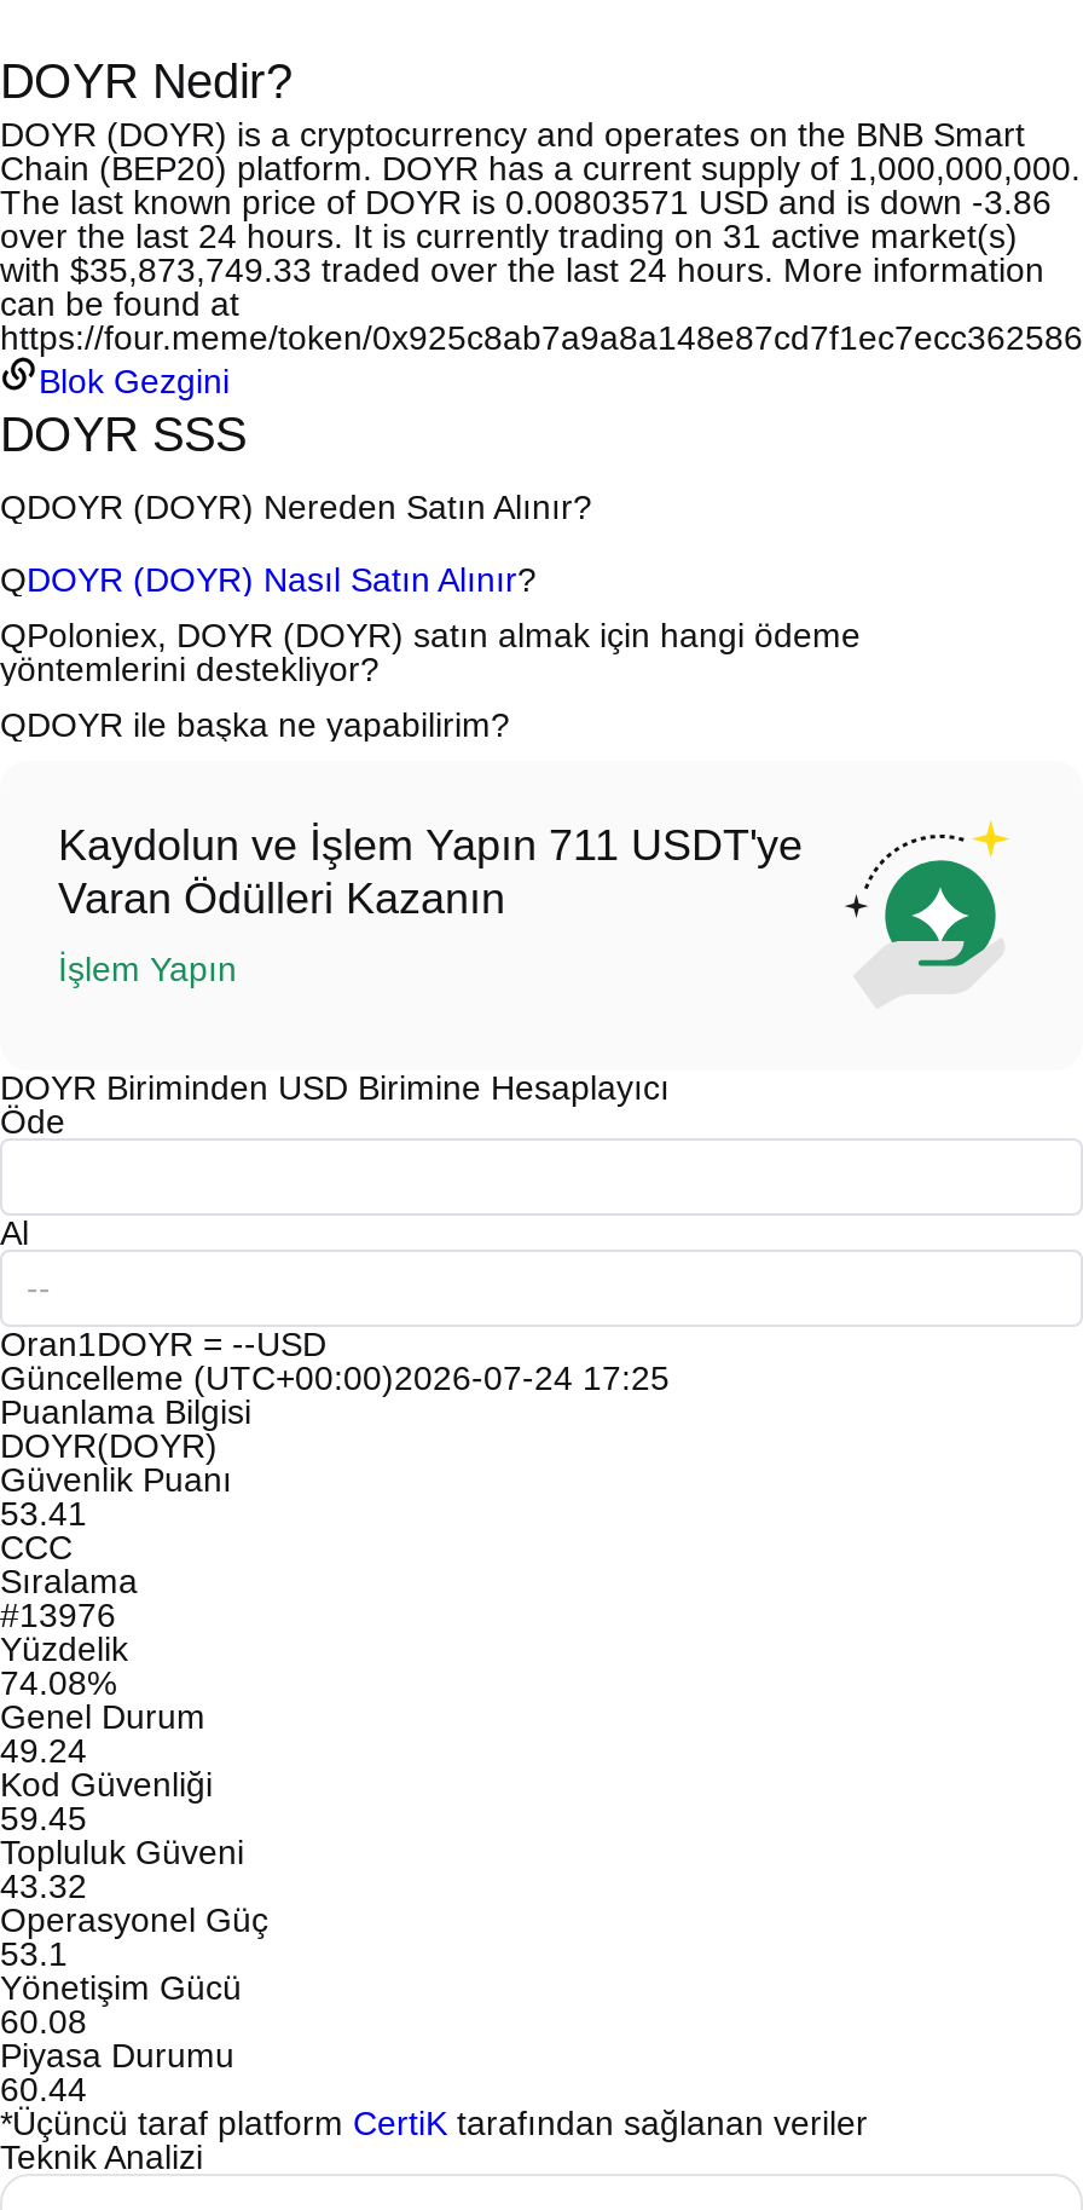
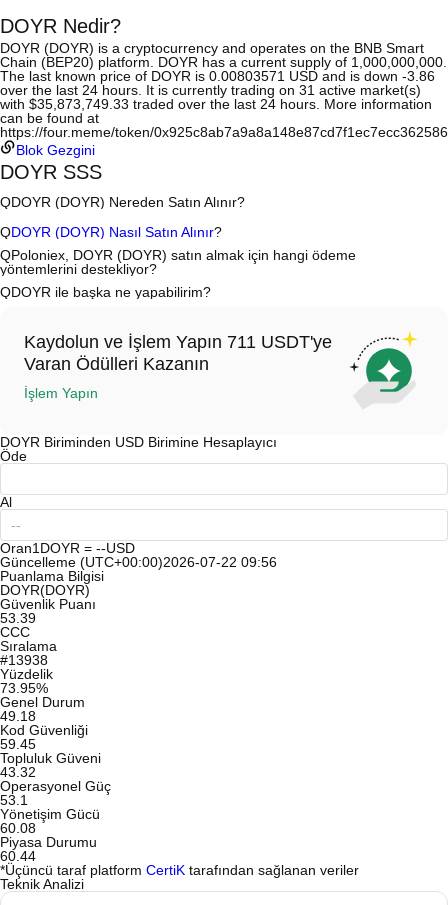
[0,1358,670,1397] Güncelleme (UTC+00:00)2026-07-24 17:25 -> [0,554,277,570] Güncelleme (UTC+00:00)2026-07-22 09:56
[0,1494,87,1533] 53.41 -> [0,610,36,626] 53.39
[0,1596,116,1634] #13976 -> [0,652,48,668] #13938
[0,1663,116,1702] 74.08% -> [0,680,48,696] 73.95%
[0,1731,87,1770] 49.24 -> [0,708,36,724] 49.18

